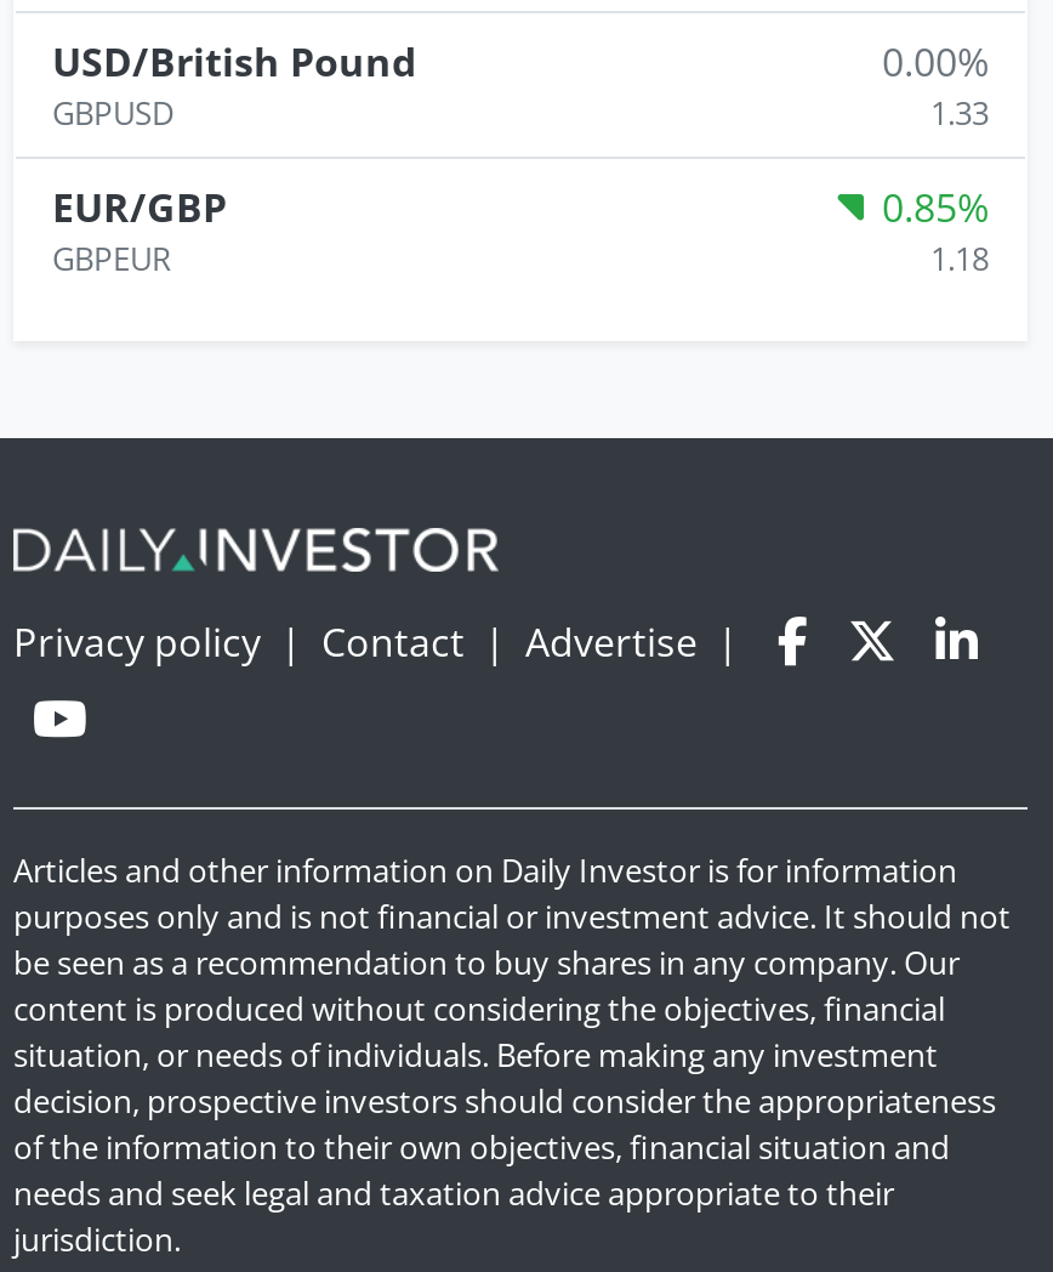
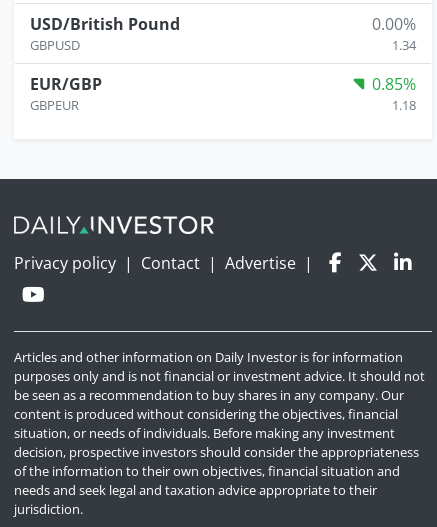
[930,91,989,135] 1.33 -> [392,36,416,54] 1.34

